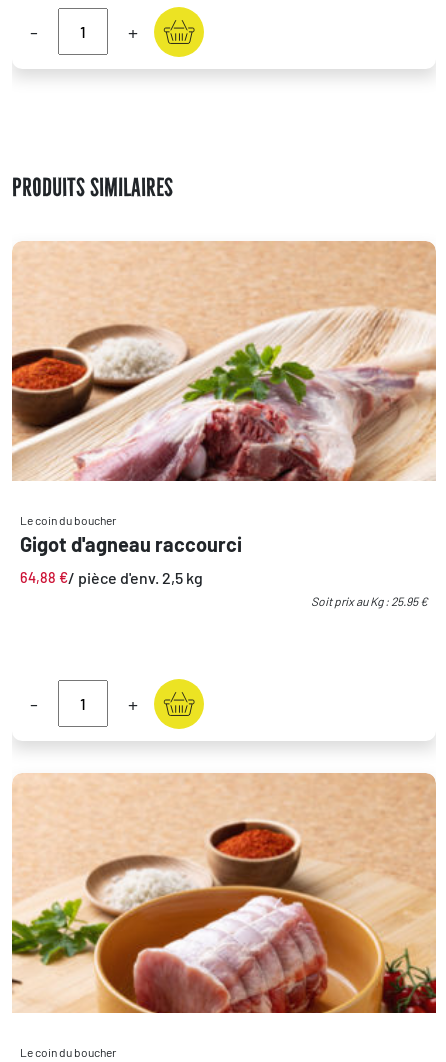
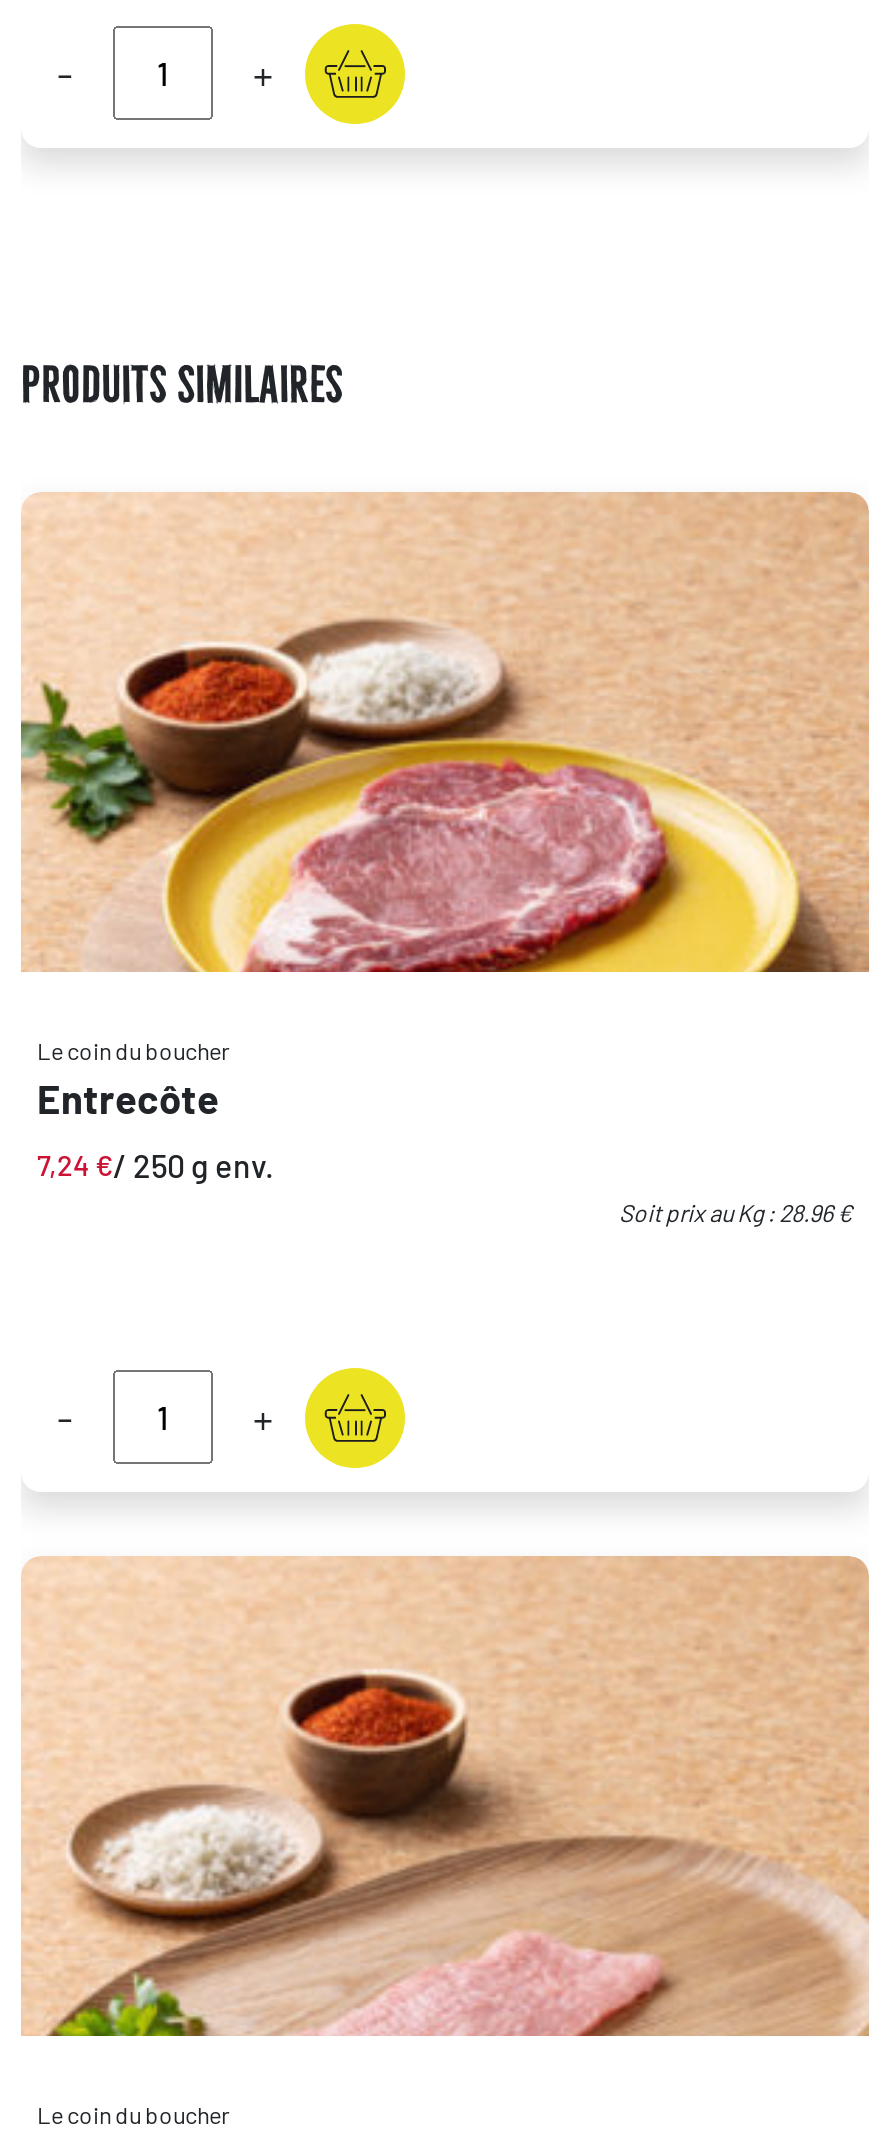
[11,305,435,482] [image] -> [19,618,869,974] [image]
[20,532,242,556] Gigot d'agneau raccourci -> [37,1073,219,1121] Entrecôte
[20,568,428,608] 64,88 €/ pièce d'env. 2,5 kg | Soit prix au Kg : 25.95 € -> [37,1145,853,1225] 7,24 €/ 250 g env. | Soit prix au Kg : 28.96 €
[11,818,437,1014] [image] -> [21,1648,869,2038] [image]

